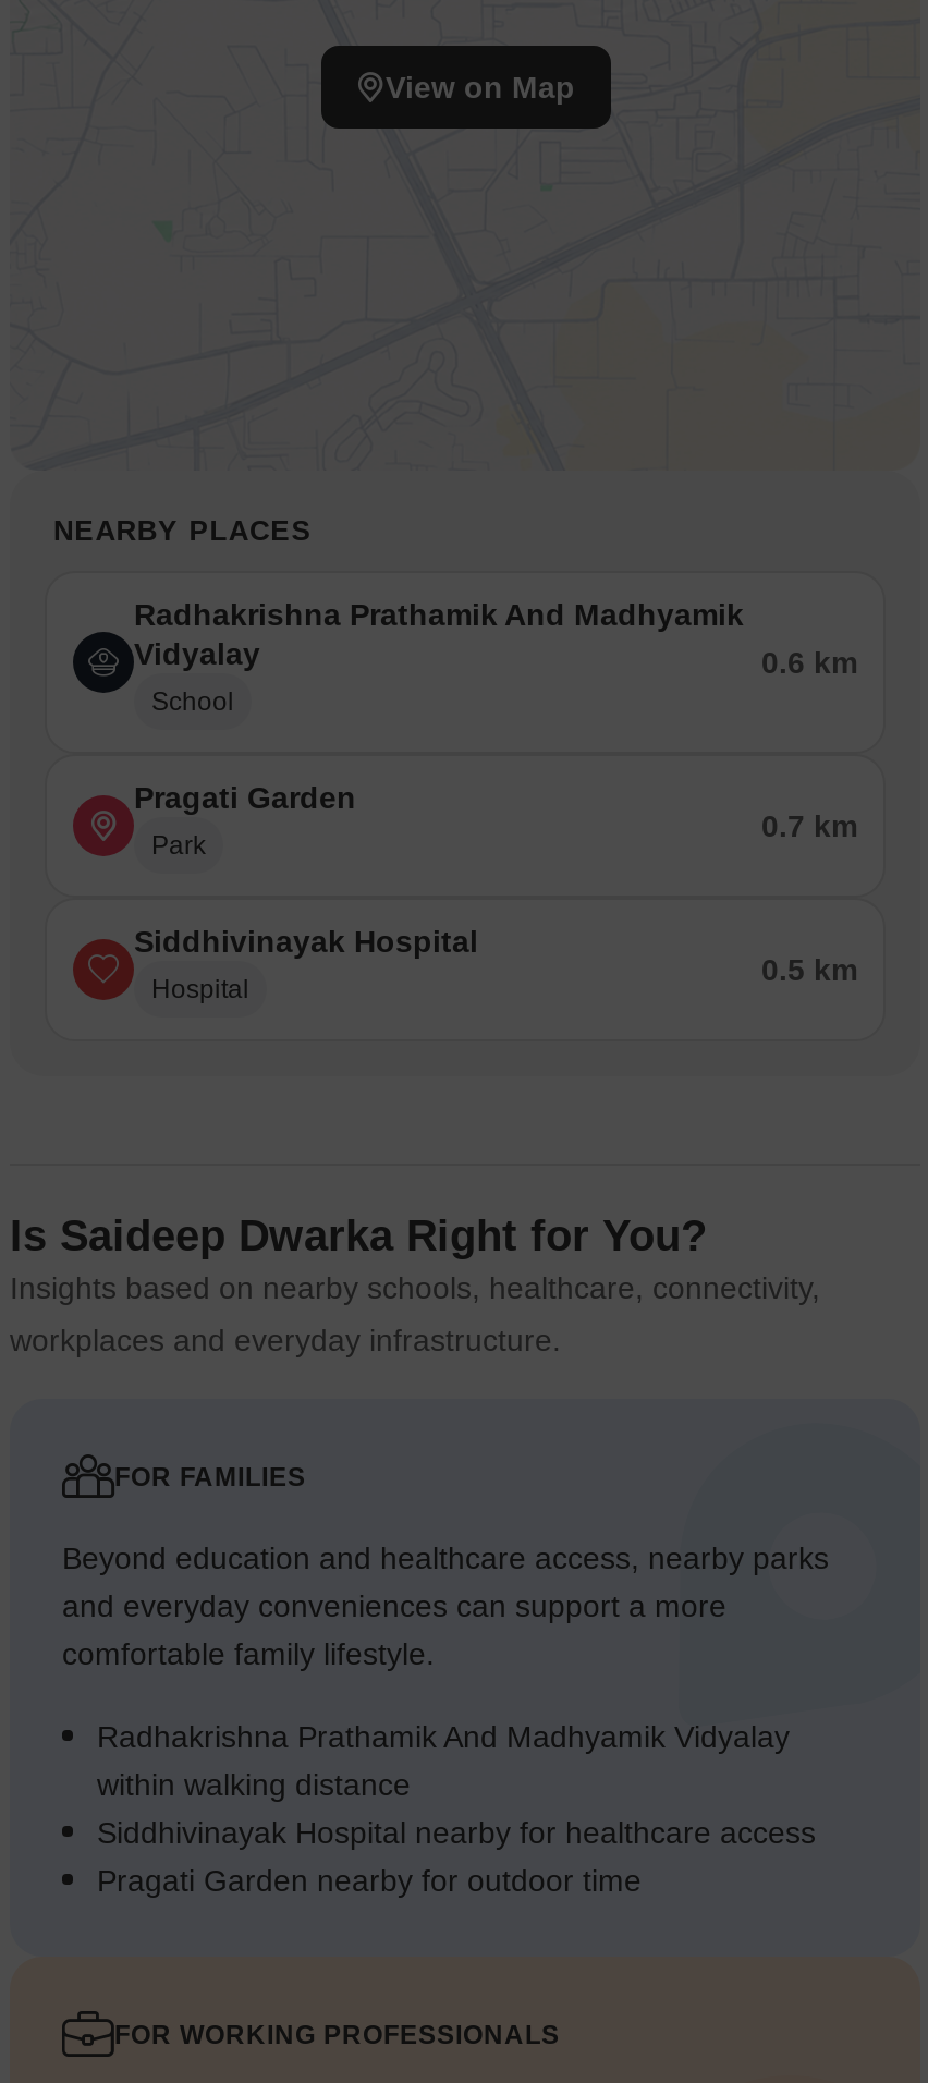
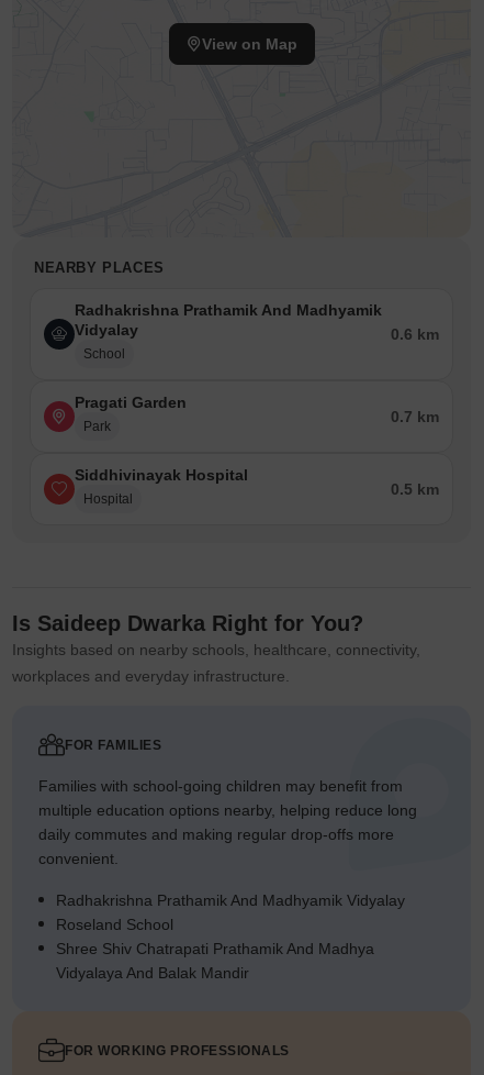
[62,1541,829,1672] Beyond education and healthcare access, nearby parks | and everyday conveniences can support a more | comfortable family lifestyle. -> [38,778,417,868] Families with school-going children may benefit from | multiple education options nearby, helping reduce long | daily commutes and making regular drop-offs more | convenient.
[97,1768,816,1899] within walking distance | Siddhivinayak Hospital nearby for healthcare access | Pragati Garden nearby for outdoor time -> [56,916,374,982] Roseland School | Shree Shiv Chatrapati Prathamik And Madhya | Vidyalaya And Balak Mandir

